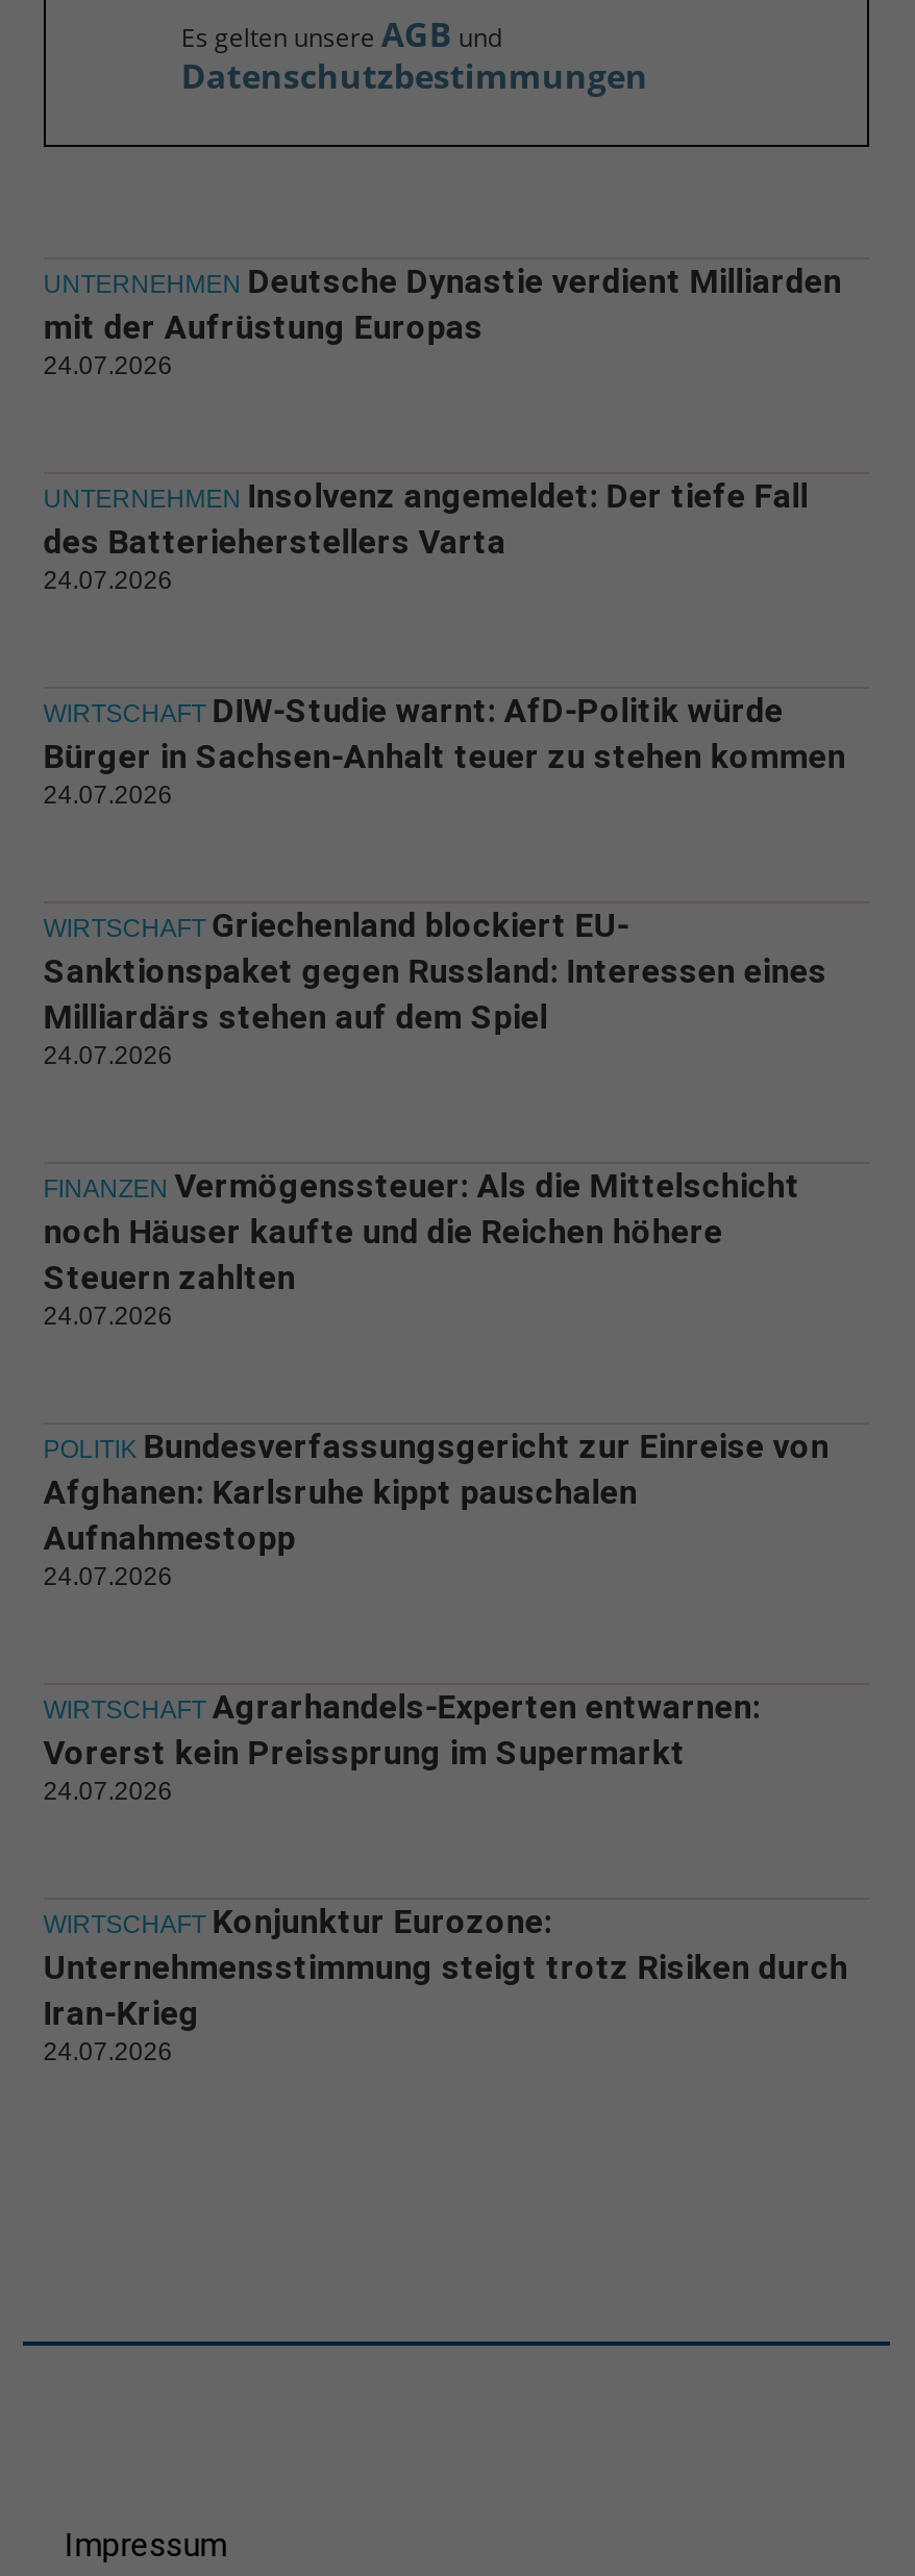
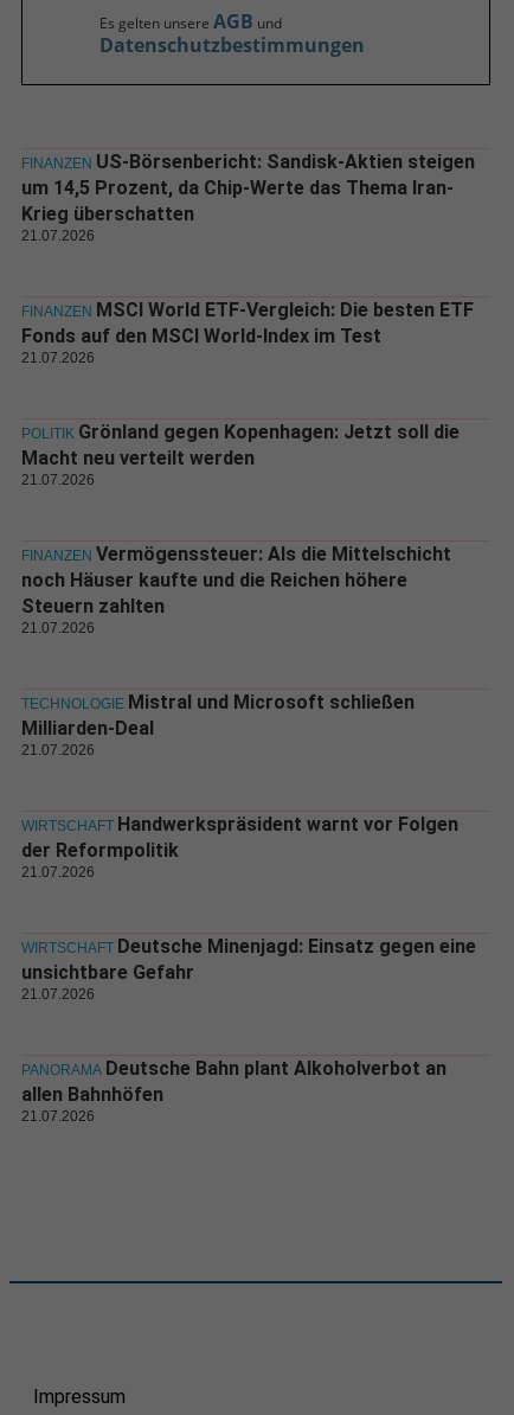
[43,262,846,1071] UNTERNEHMEN Deutsche Dynastie verdient Milliarden | mit der Aufrüstung Europas | 24.07.2026 | UNTERNEHMEN Insolvenz angemeldet: Der tiefe Fall | des Batterieherstellers Varta | 24.07.2026 | WIRTSCHAFT DIW-Studie warnt: AfD-Politik würde | Bürger in Sachsen-Anhalt teuer zu stehen kommen | 24.07.2026 | WIRTSCHAFT Griechenland blockiert EU- | Sanktionspaket gegen Russland: Interessen eines | Milliardärs stehen auf dem Spiel | 24.07.2026 -> [21,151,475,488] FINANZEN US-Börsenbericht: Sandisk-Aktien steigen | um 14,5 Prozent, da Chip-Werte das Thema Iran- | Krieg überschatten | 21.07.2026 | FINANZEN MSCI World ETF-Vergleich: Die besten ETF | Fonds auf den MSCI World-Index im Test | 21.07.2026 | POLITIK Grönland gegen Kopenhagen: Jetzt soll die | Macht neu verteilt werden | 21.07.2026
moved [43,1166,800,1298] -> [21,543,451,618]: FINANZEN Vermögenssteuer: Als die Mittelschicht | noch Häuser kaufte und die Reichen höhere | Steuern zahlten
[43,1302,848,2067] 24.07.2026 | POLITIK Bundesverfassungsgericht zur Einreise von | Afghanen: Karlsruhe kippt pauschalen | Aufnahmestopp | 24.07.2026 | WIRTSCHAFT Agrarhandels-Experten entwarnen: | Vorerst kein Preissprung im Supermarkt | 24.07.2026 | WIRTSCHAFT Konjunktur Eurozone: | Unternehmensstimmung steigt trotz Risiken durch | Iran-Krieg | 24.07.2026 -> [21,620,476,1125] 21.07.2026 | TECHNOLOGIE Mistral und Microsoft schließen | Milliarden-Deal | 21.07.2026 | WIRTSCHAFT Handwerkspräsident warnt vor Folgen | der Reformpolitik | 21.07.2026 | WIRTSCHAFT Deutsche Minenjagd: Einsatz gegen eine | unsichtbare Gefahr | 21.07.2026 | PANORAMA Deutsche Bahn plant Alkoholverbot an | allen Bahnhöfen | 21.07.2026

